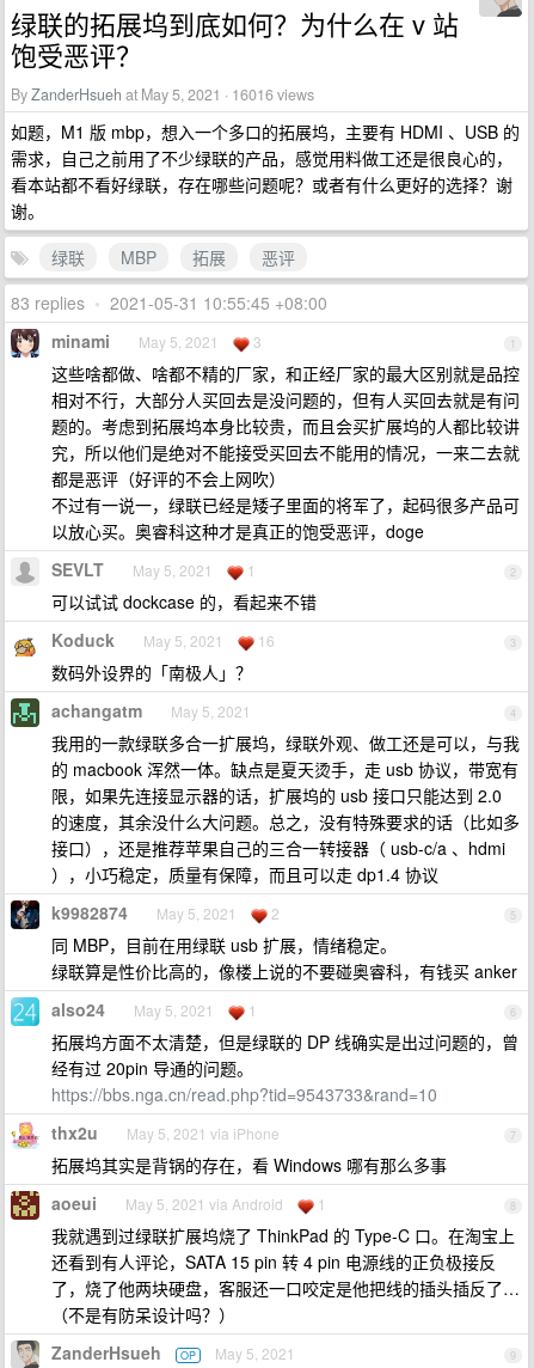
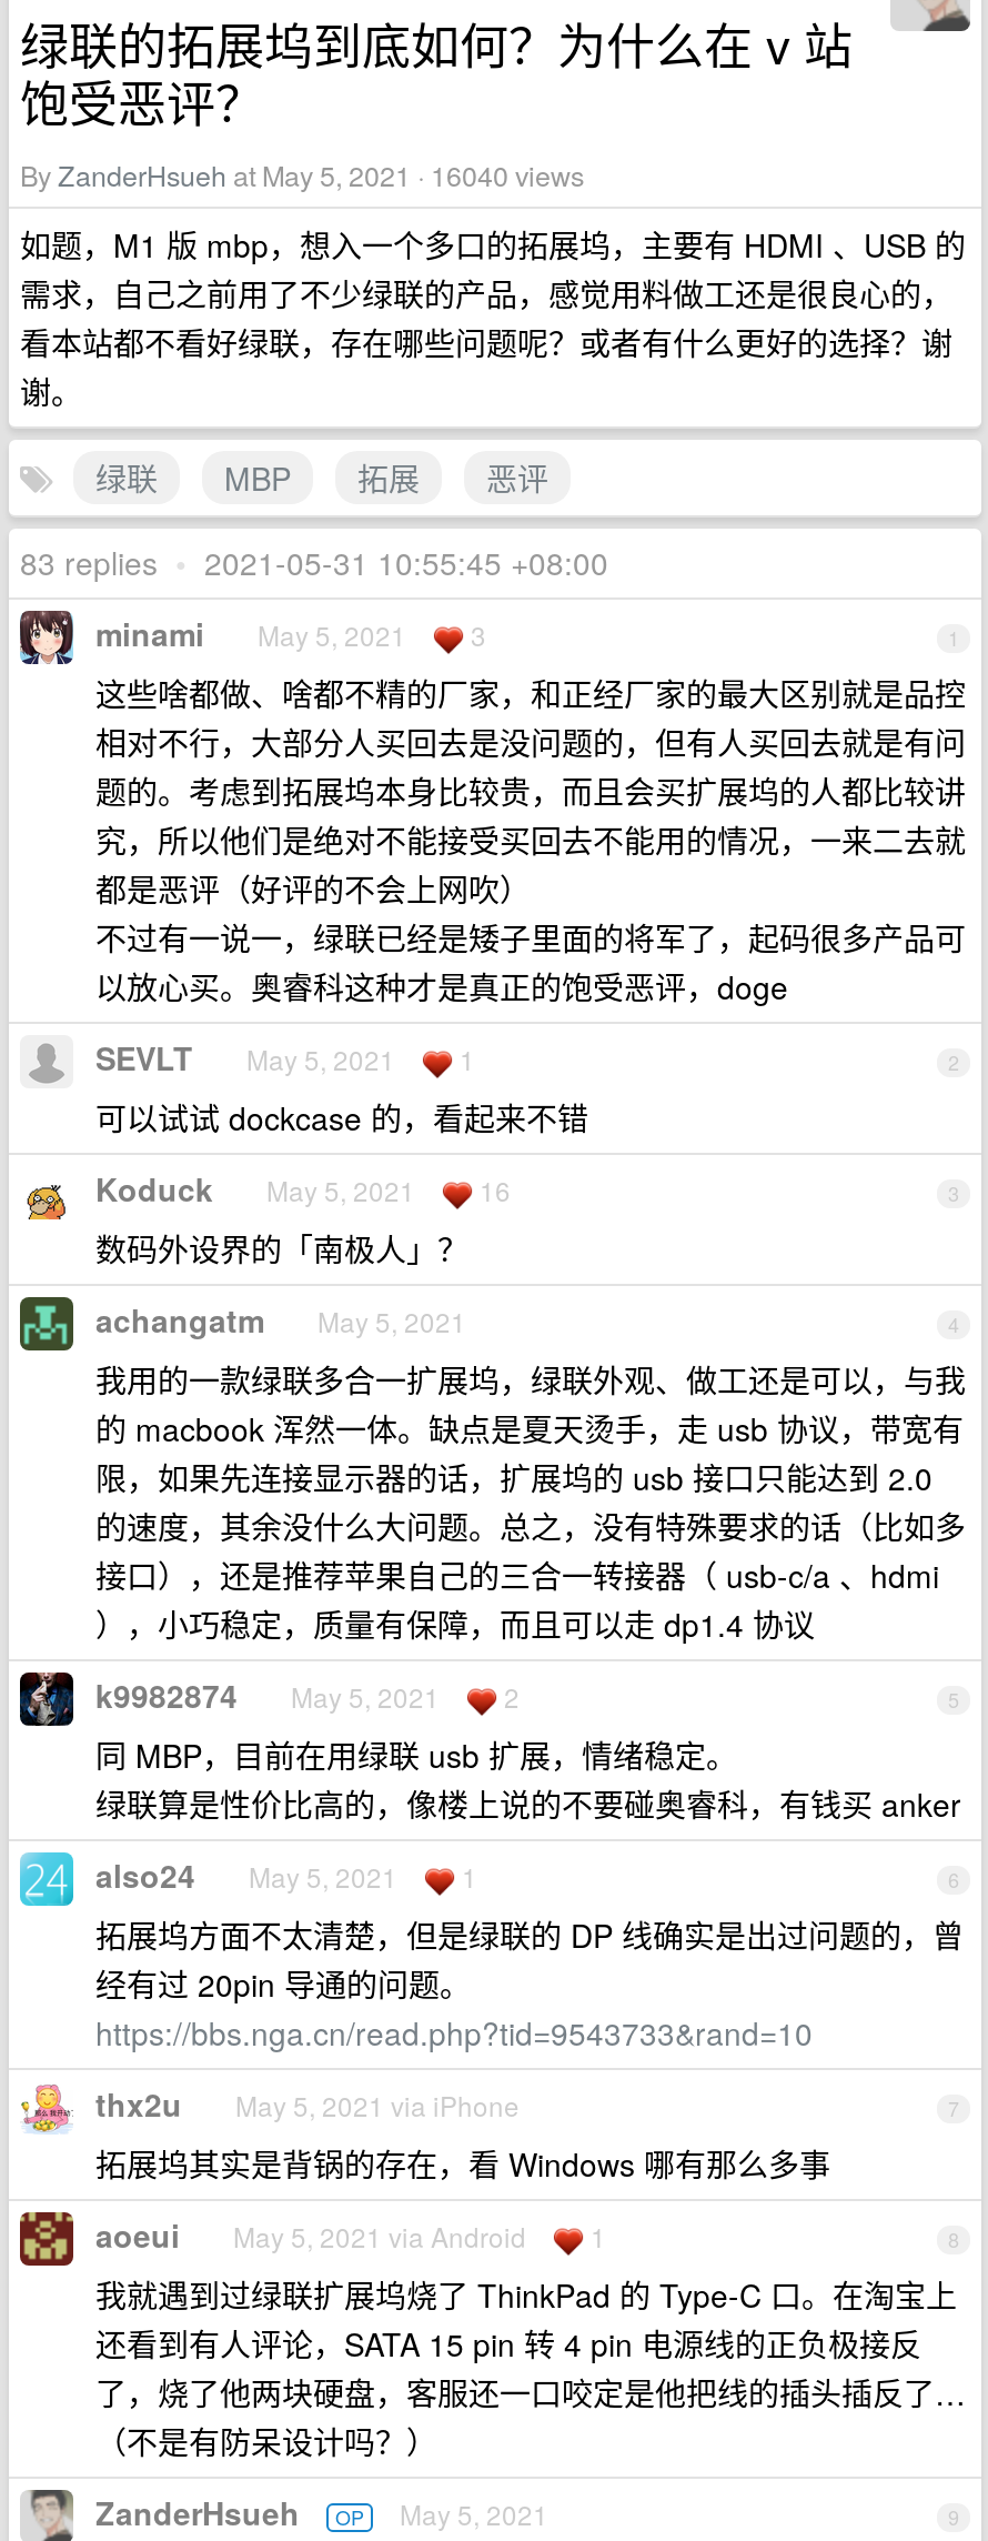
[11,84,314,105] By ZanderHsueh at May 5, 2021 · 16016 views -> [20,155,584,195] By ZanderHsueh at May 5, 2021 · 16040 views

